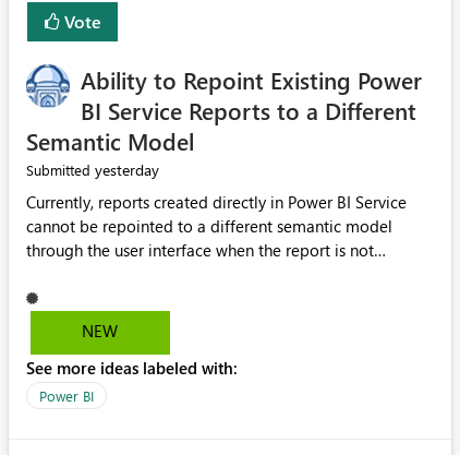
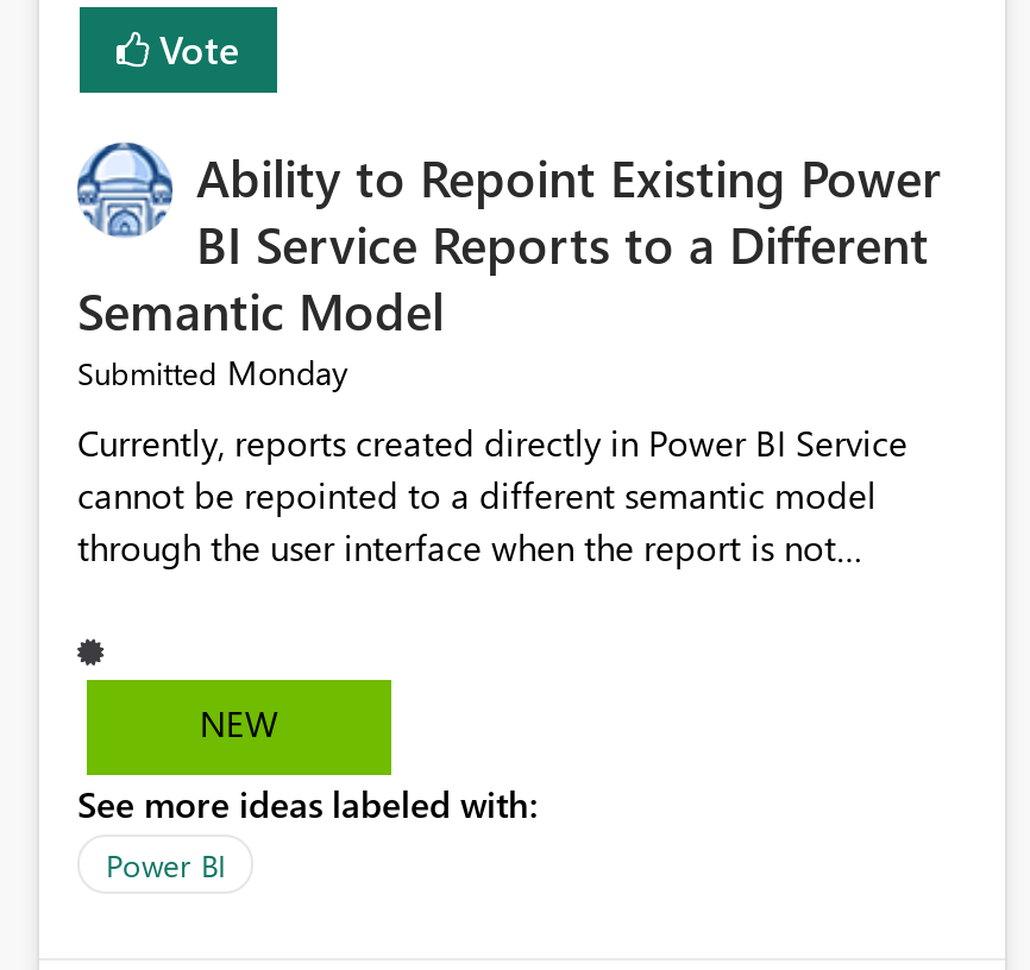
[26,160,159,180] Submitted yesterday -> [77,350,348,396] Submitted Monday

